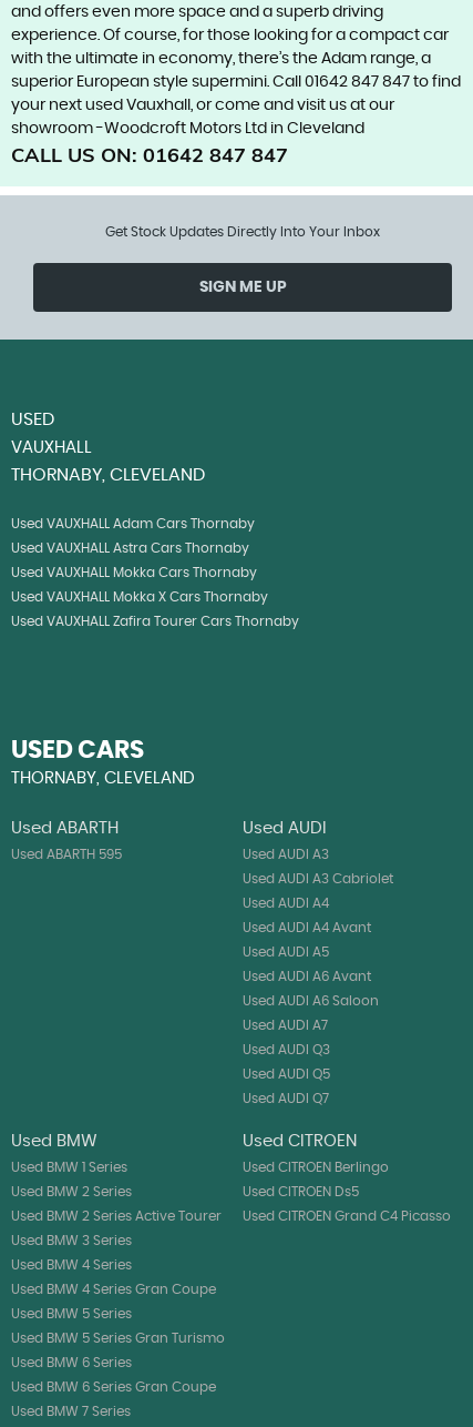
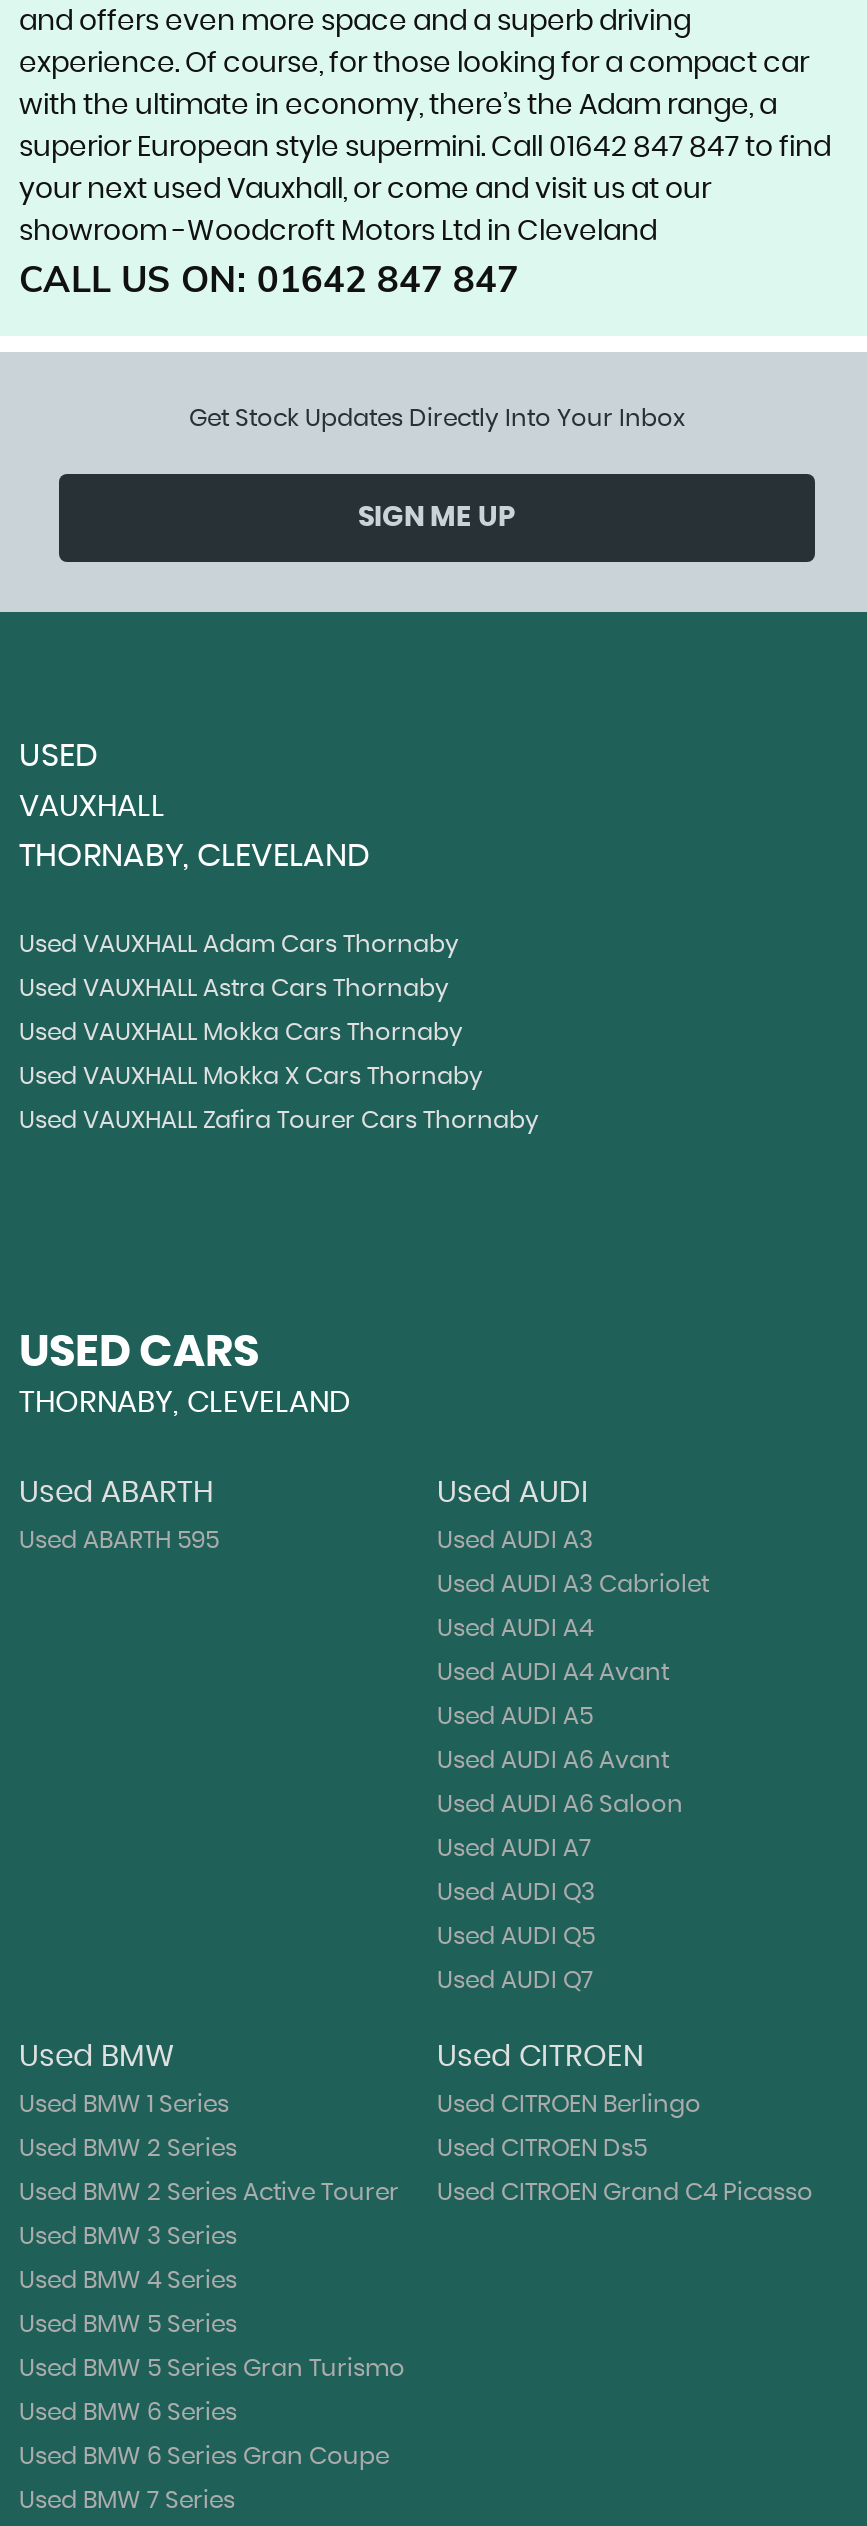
[11,1283,216,1296] Used BMW 4 Series Gran Coupe -> none

